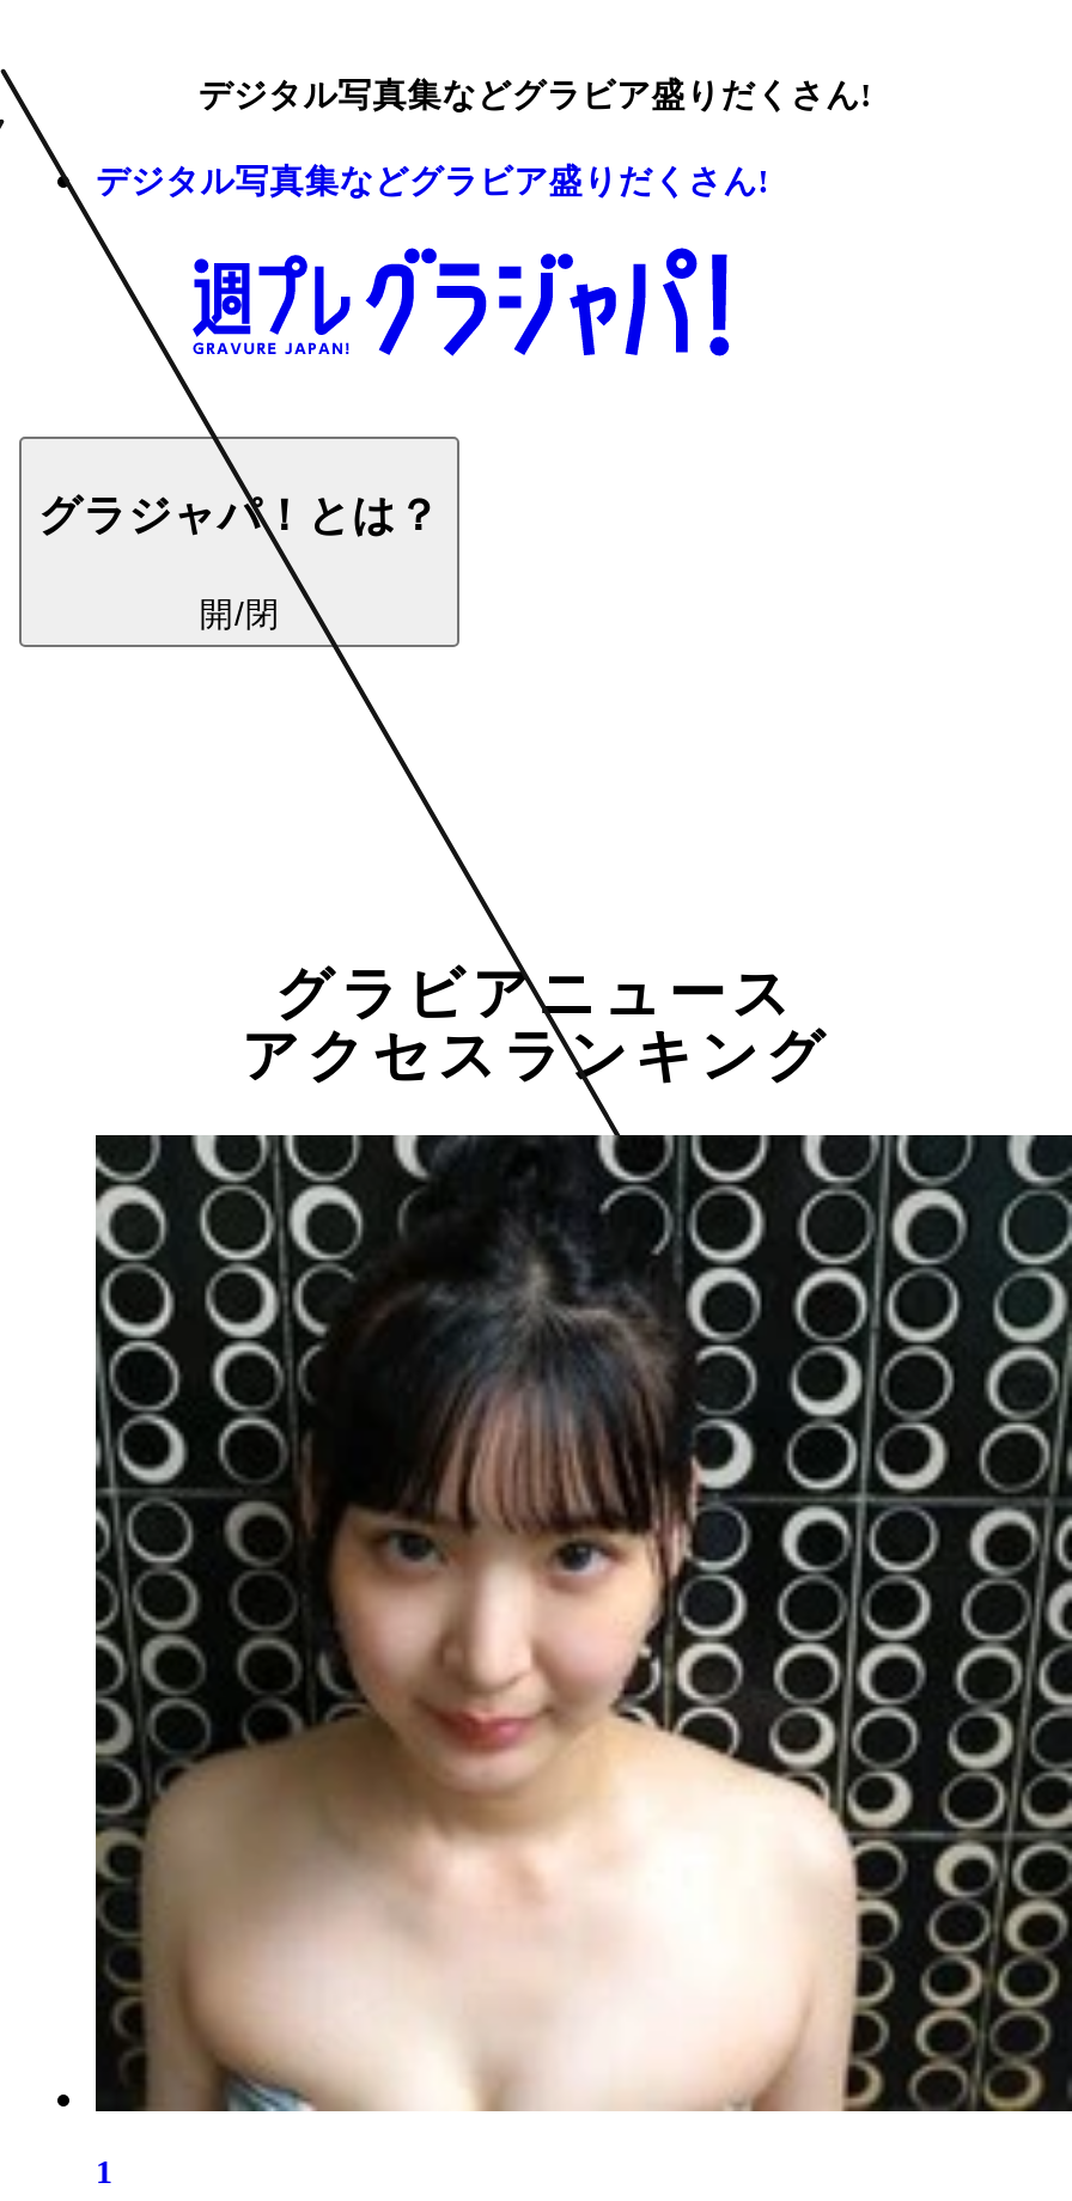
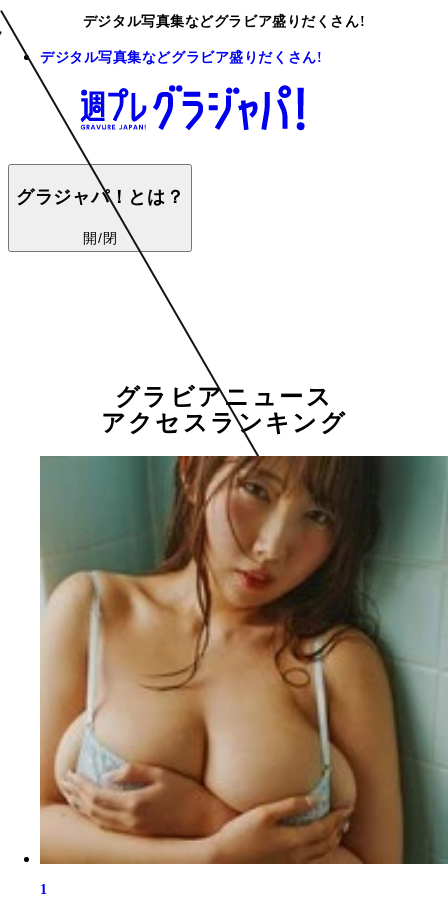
[93,1133,1065,2114] [image] -> [39,455,445,865] [image]

